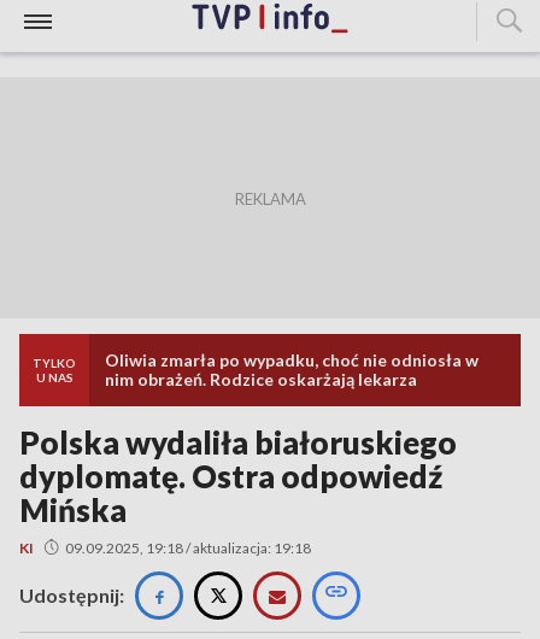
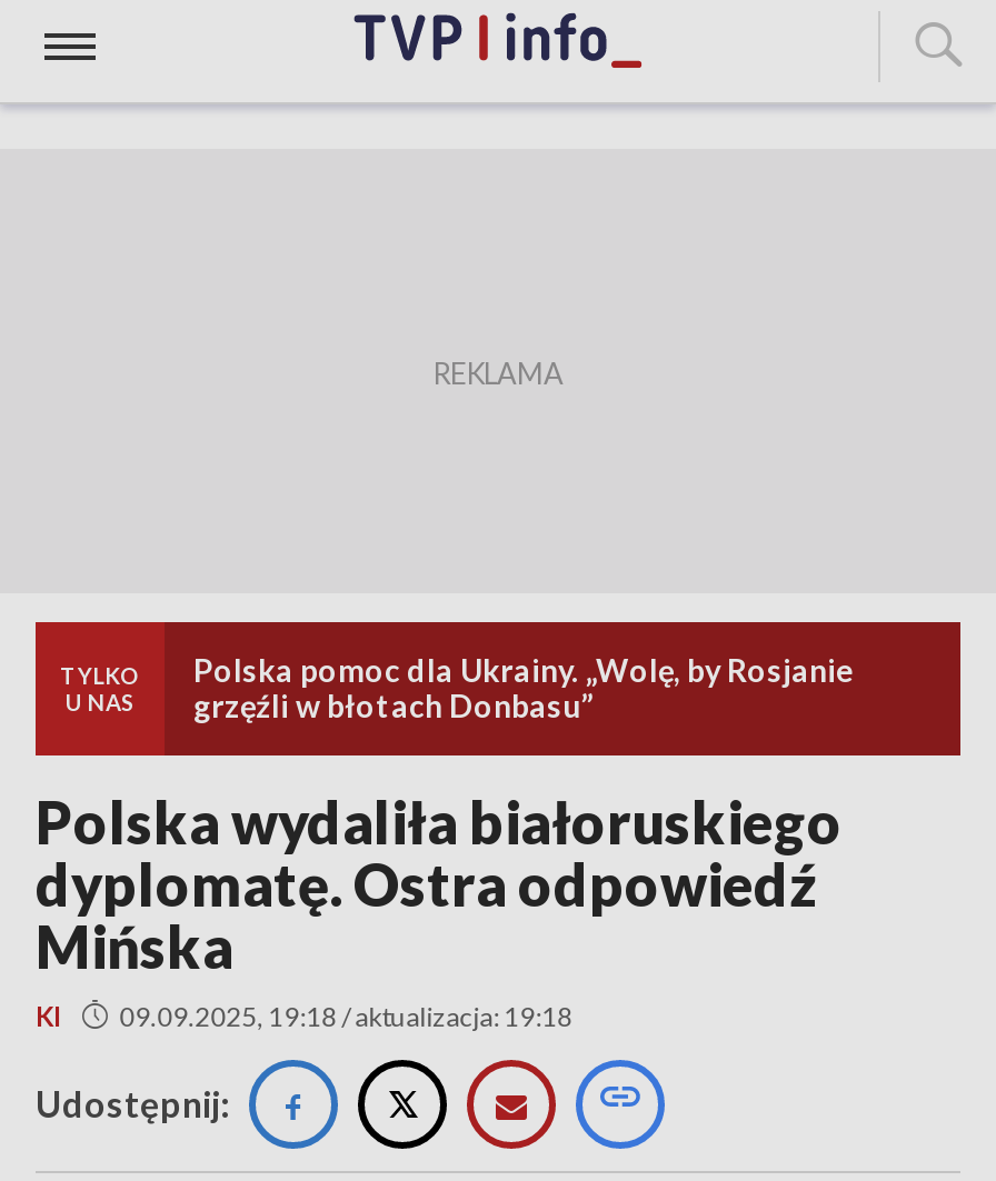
[105,350,479,389] Oliwia zmarła po wypadku, choć nie odniosła w | nim obrażeń. Rodzice oskarżają lekarza -> [193,651,854,724] Polska pomoc dla Ukrainy. „Wolę, by Rosjanie | grzęźli w błotach Donbasu”

